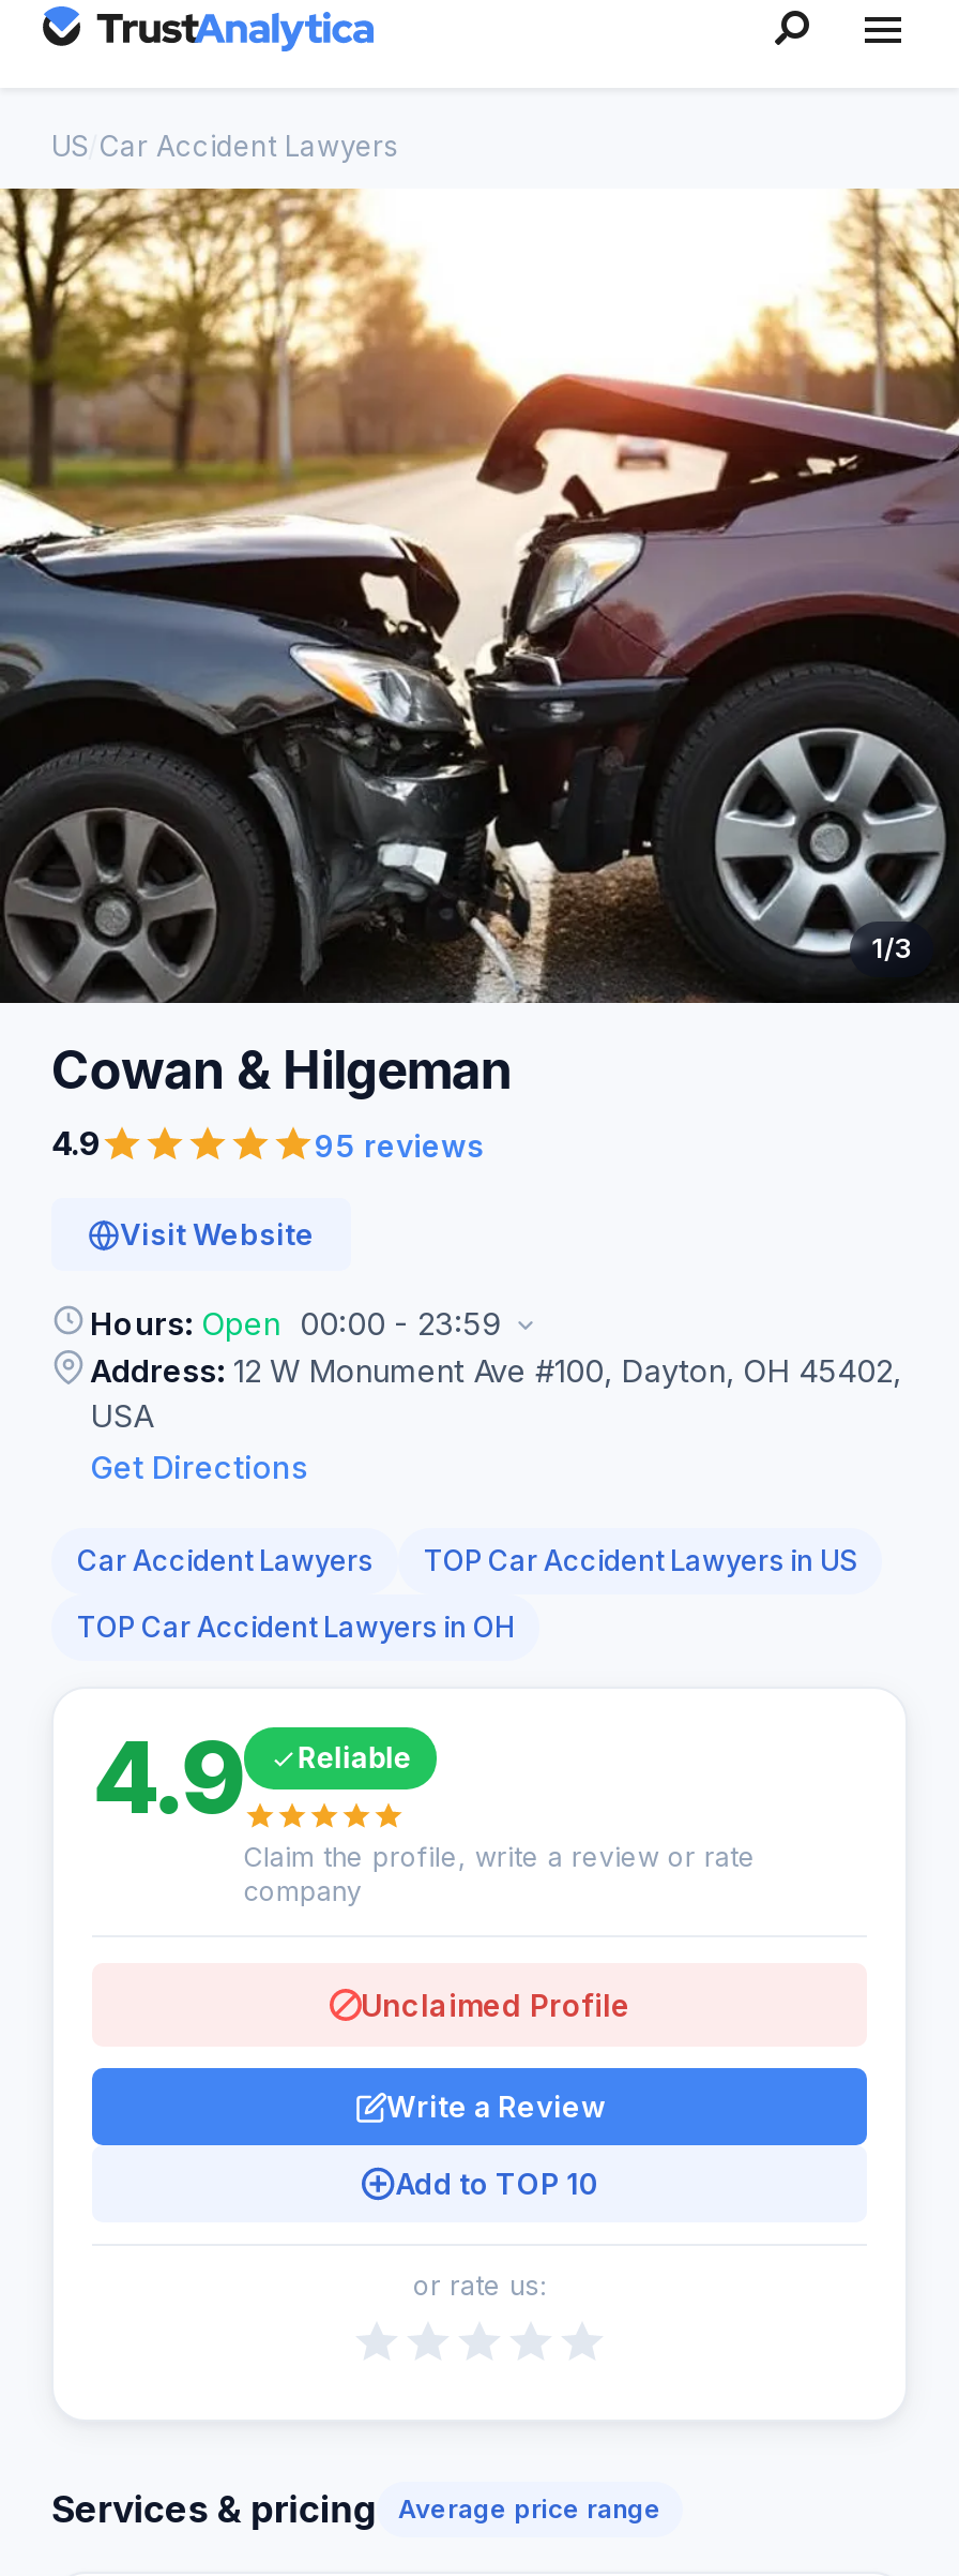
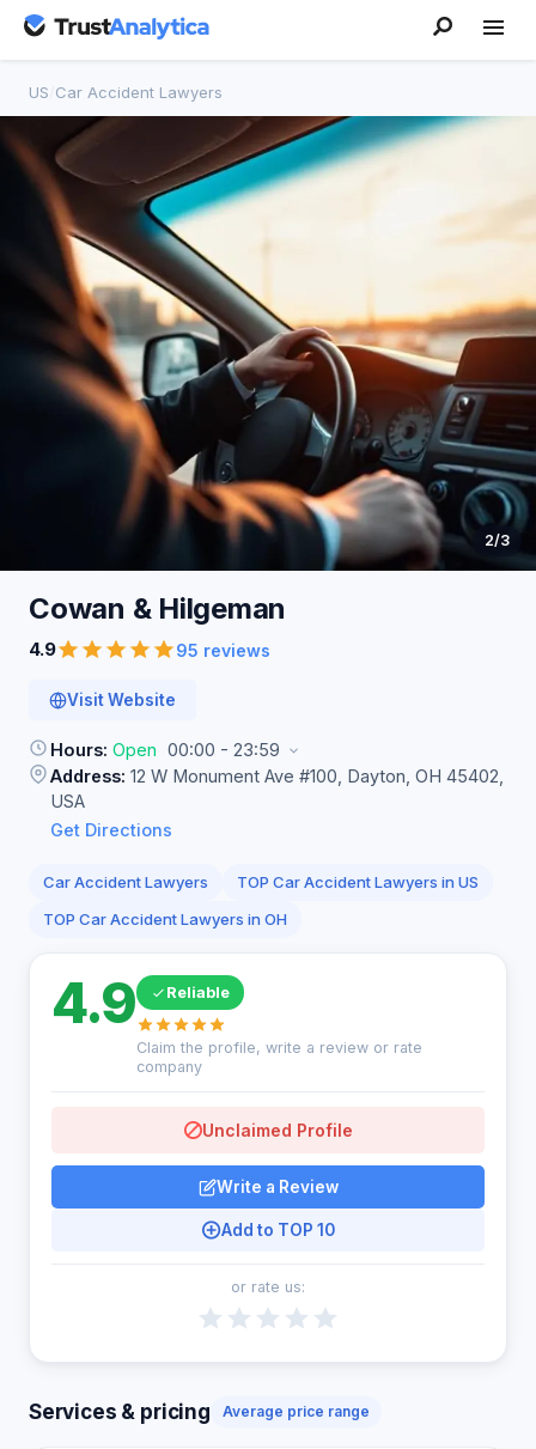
[6,186,953,1005] [image] | 1/3 -> [4,115,532,572] [image] | 2/3

